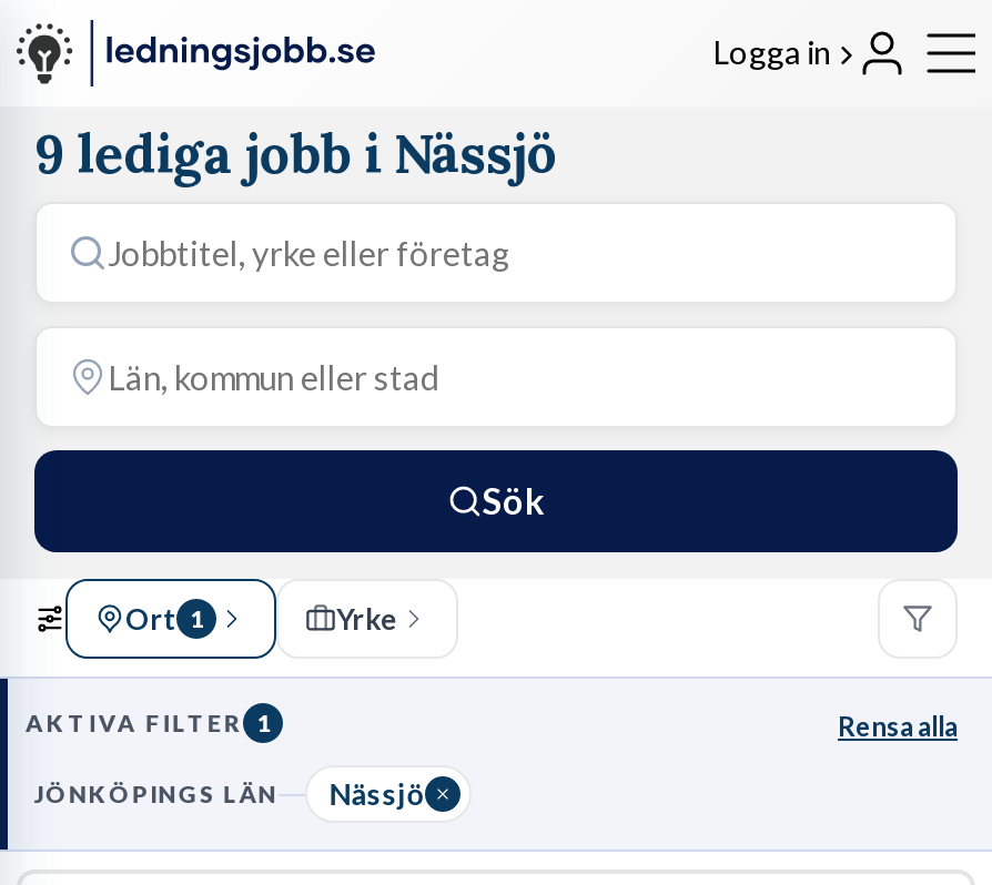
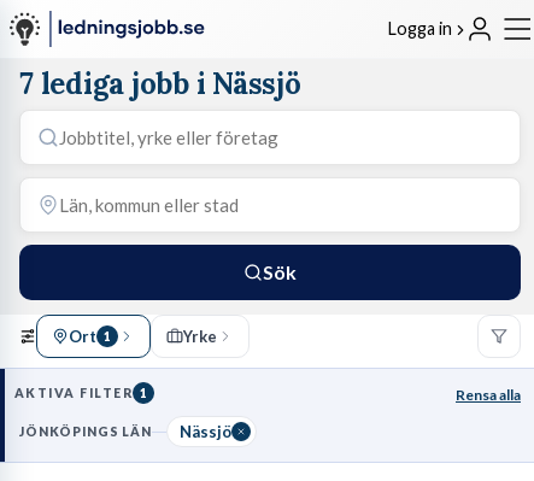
[34,120,557,189] 9 lediga jobb i Nässjö -> [19,65,301,102] 7 lediga jobb i Nässjö

